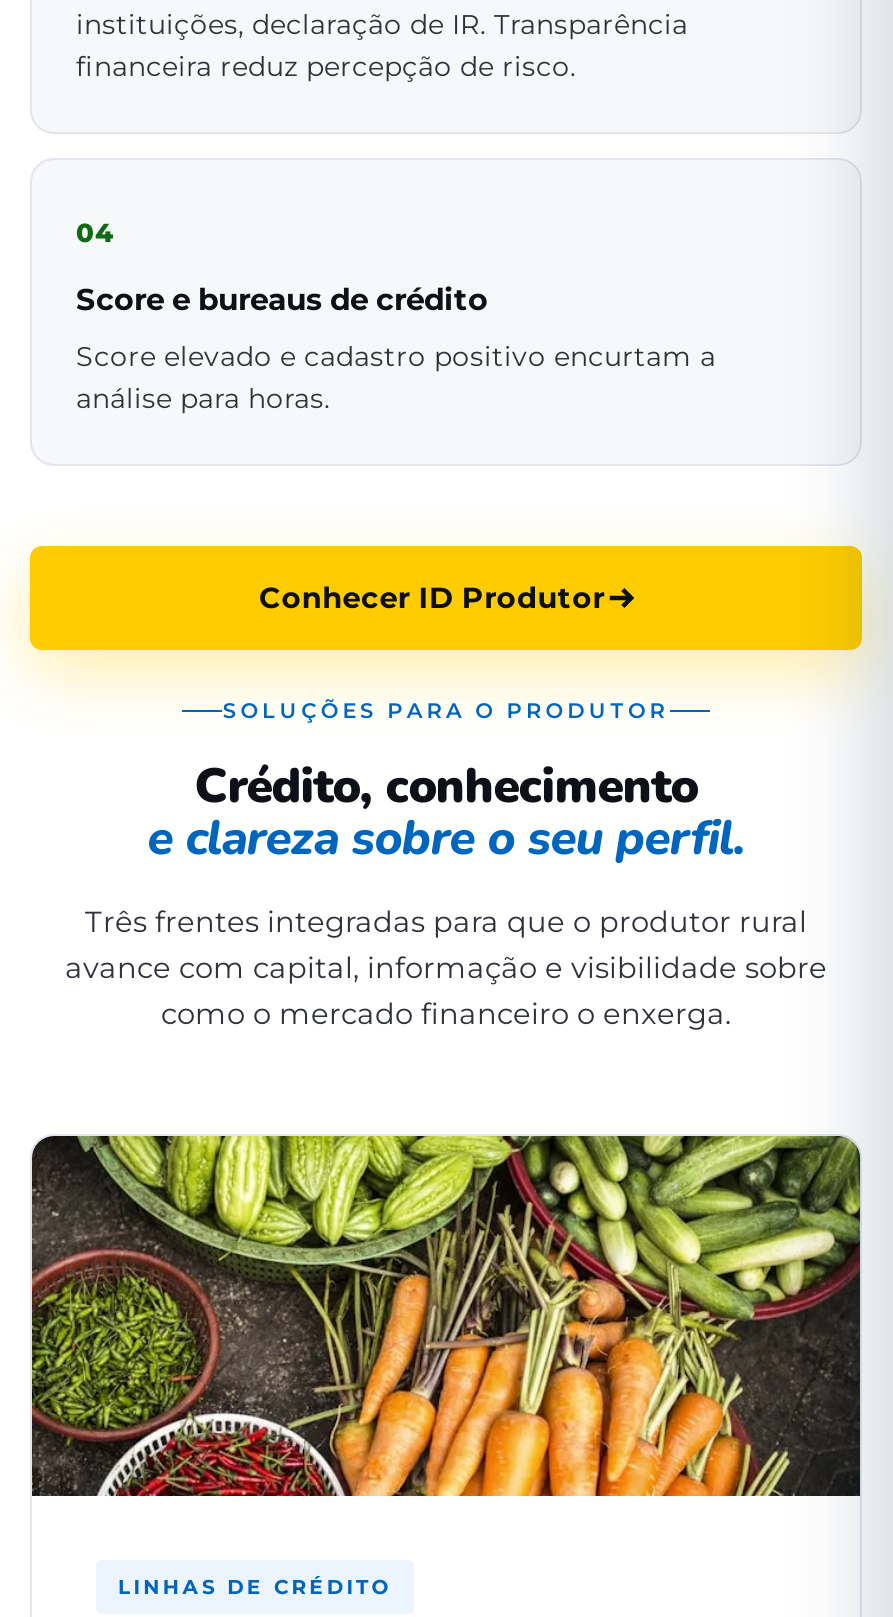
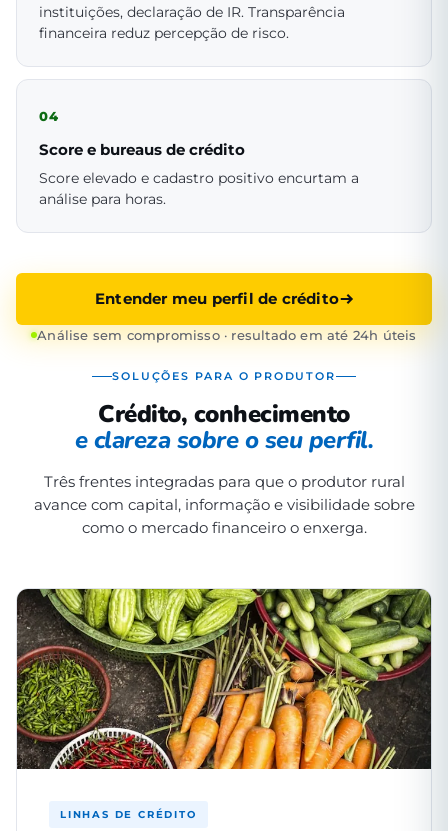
[259,579,605,615] Conhecer ID Produtor -> [37,289,417,342] Entender meu perfil de crédito | Análise sem compromisso · resultado em até 24h úteis

